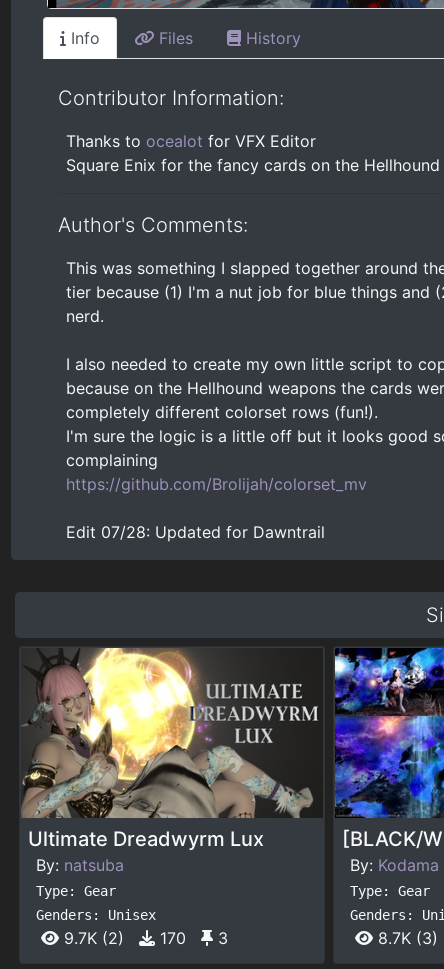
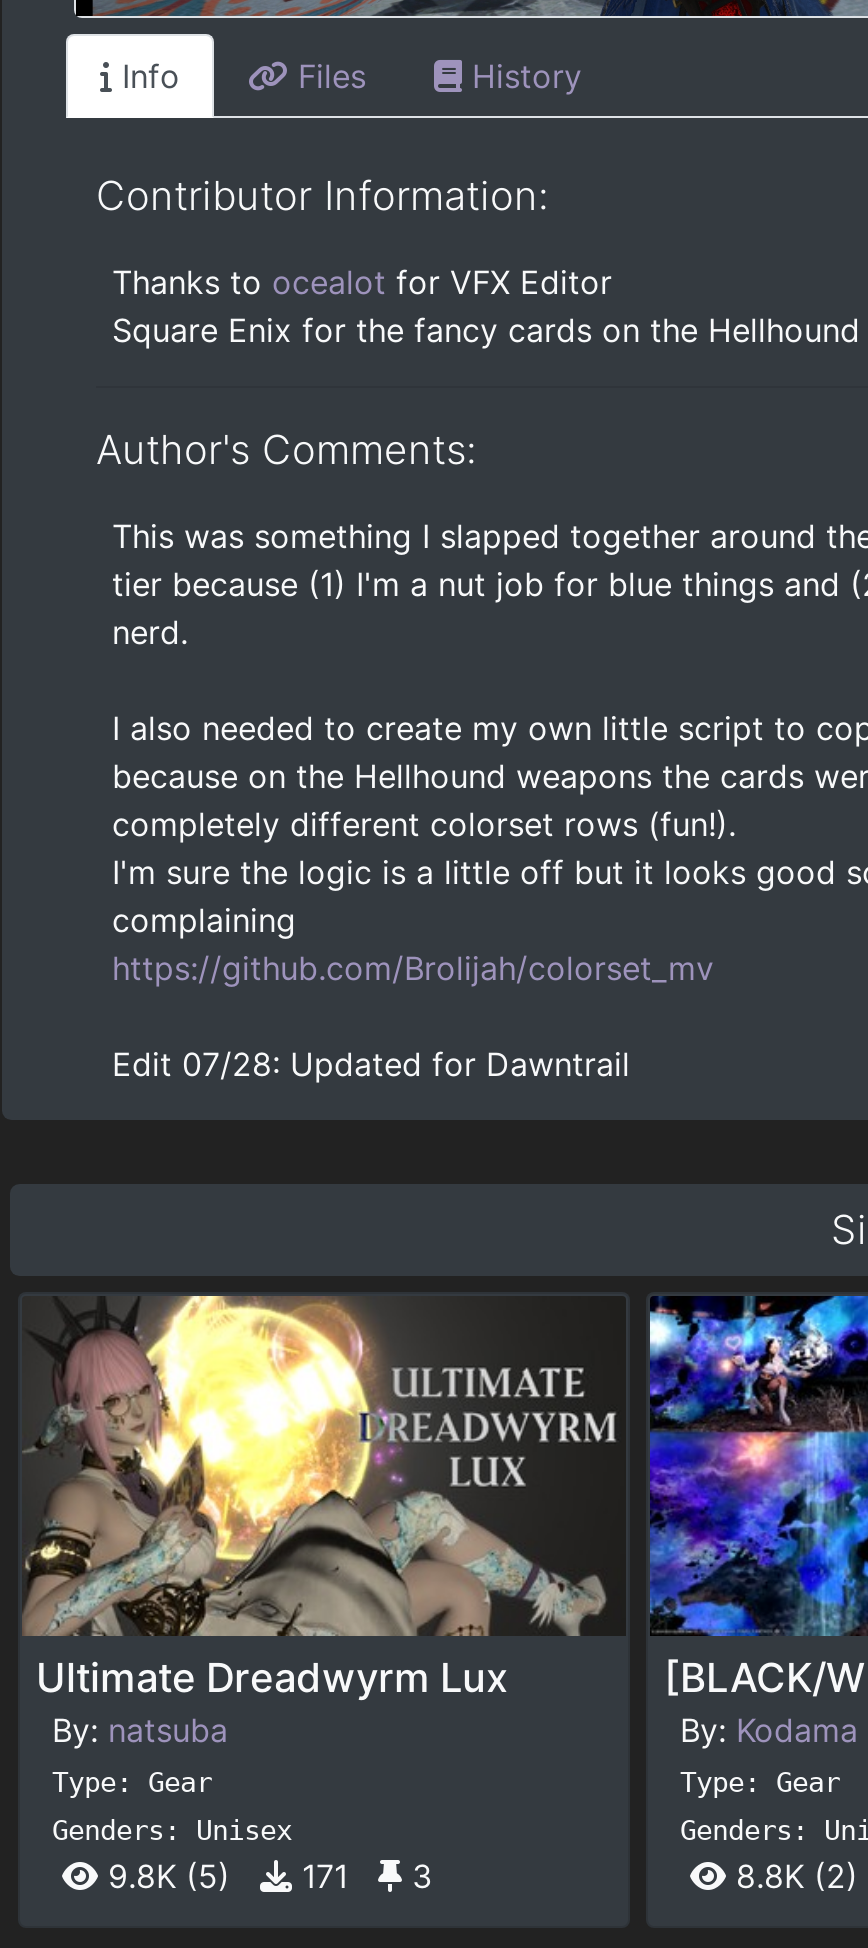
[59,928,186,948] 9.7K (2) | 170 -> [98,1857,348,1897] 9.8K (5) | 171
[373,928,438,948] 8.7K (3) -> [726,1857,858,1897] 8.8K (2)

